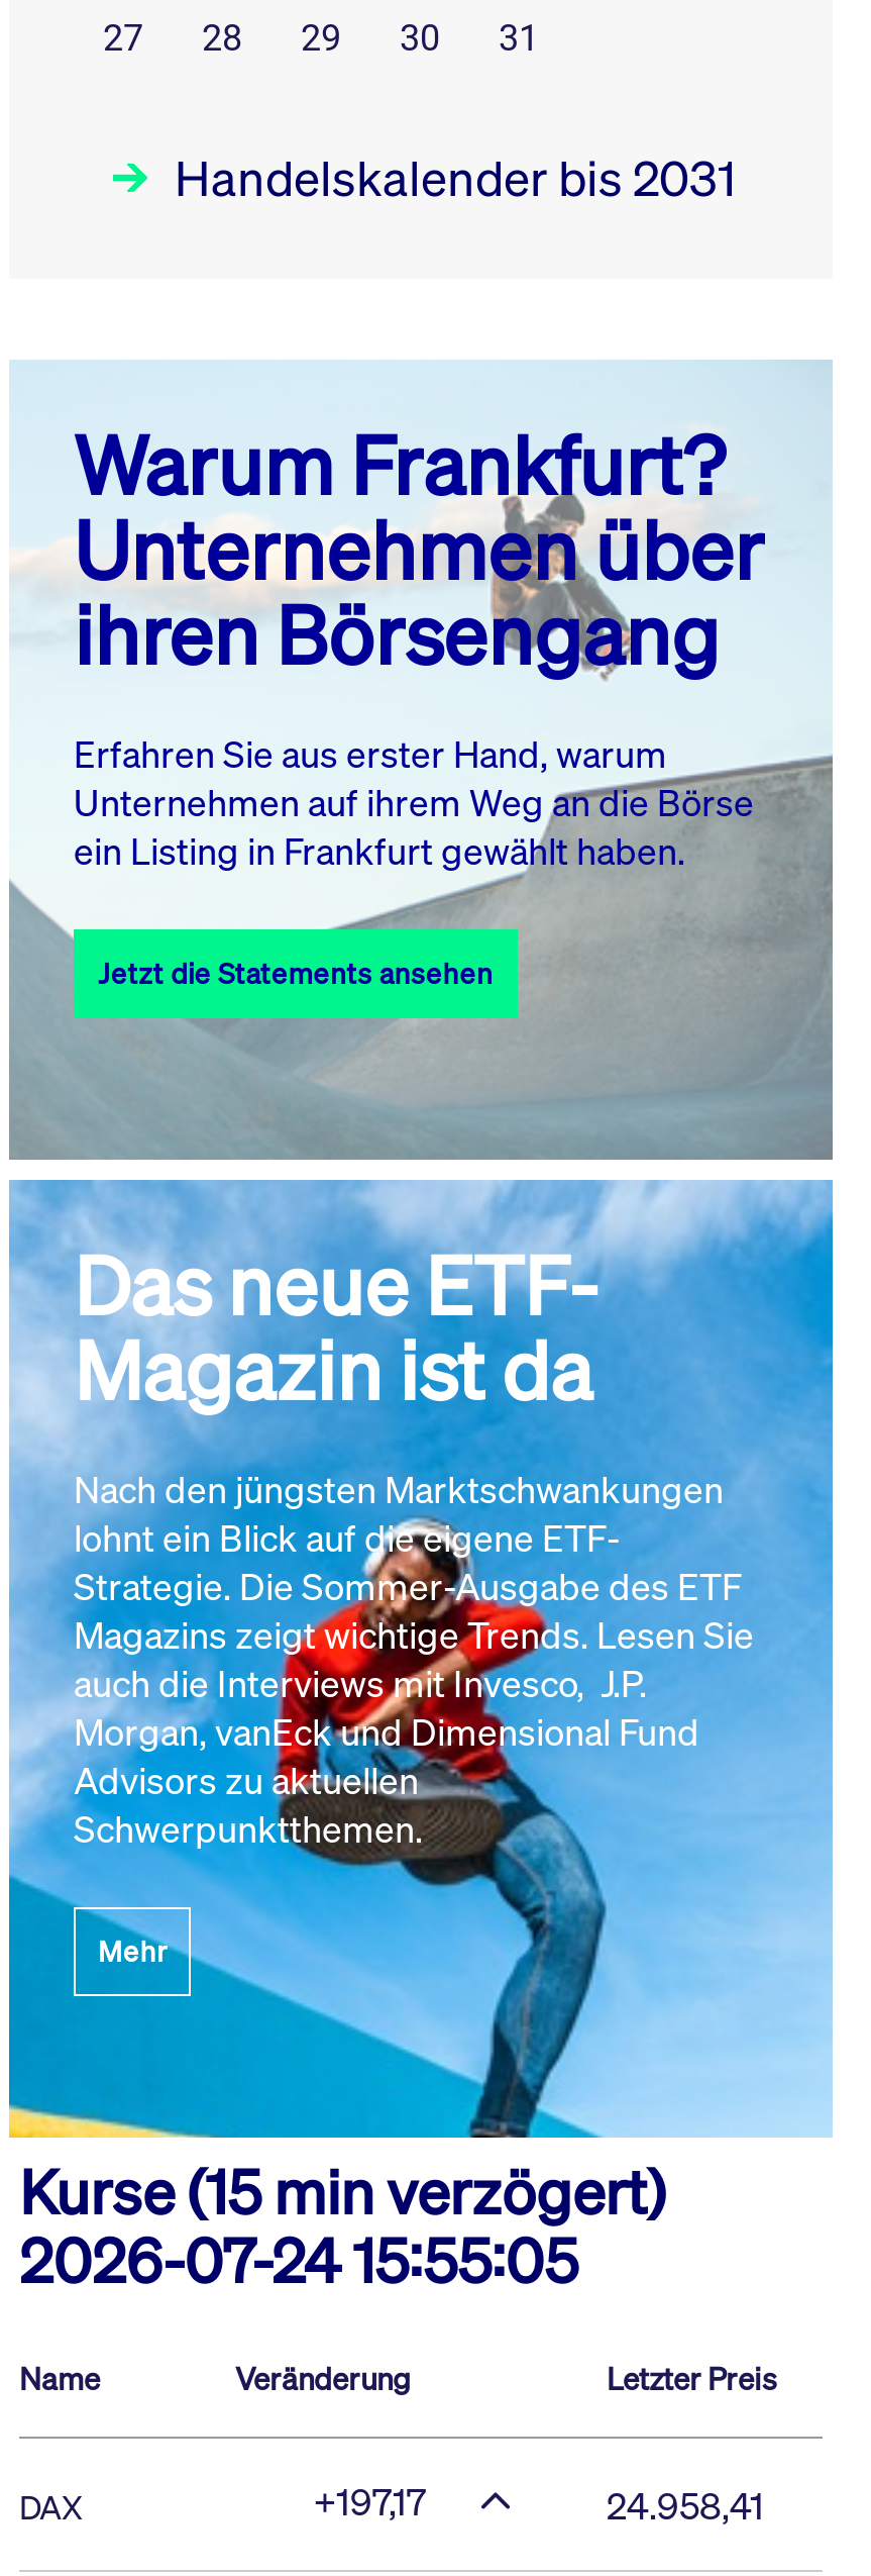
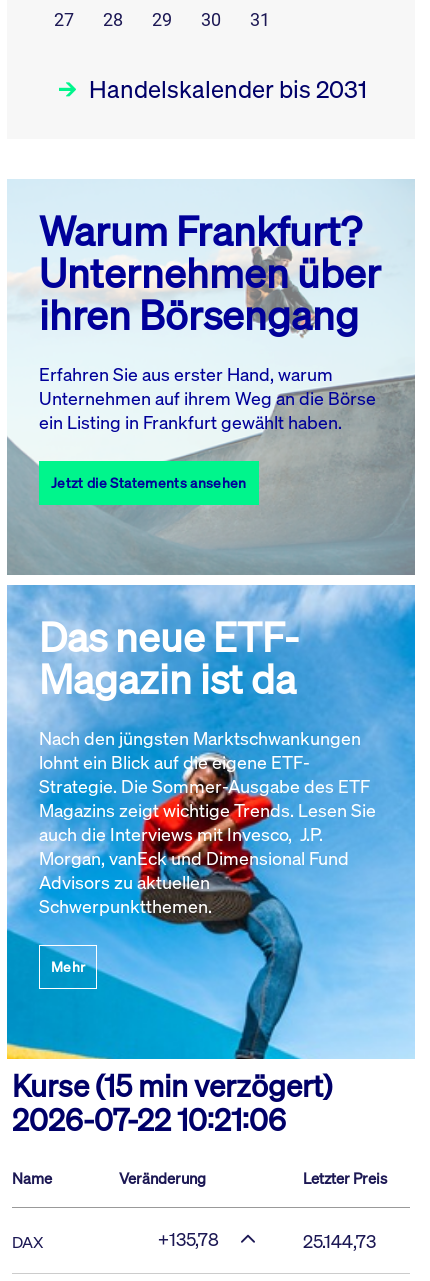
[19,2220,578,2301] 2026-07-24 15:55:05 -> [12,1100,286,1140] 2026-07-22 10:21:06
[314,2477,427,2525] +197,17 -> [158,1227,219,1251] +135,78
[607,2481,764,2530] 24.958,41 -> [303,1229,376,1253] 25.144,73

